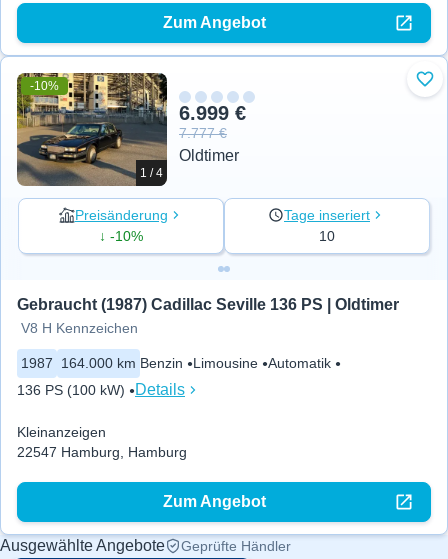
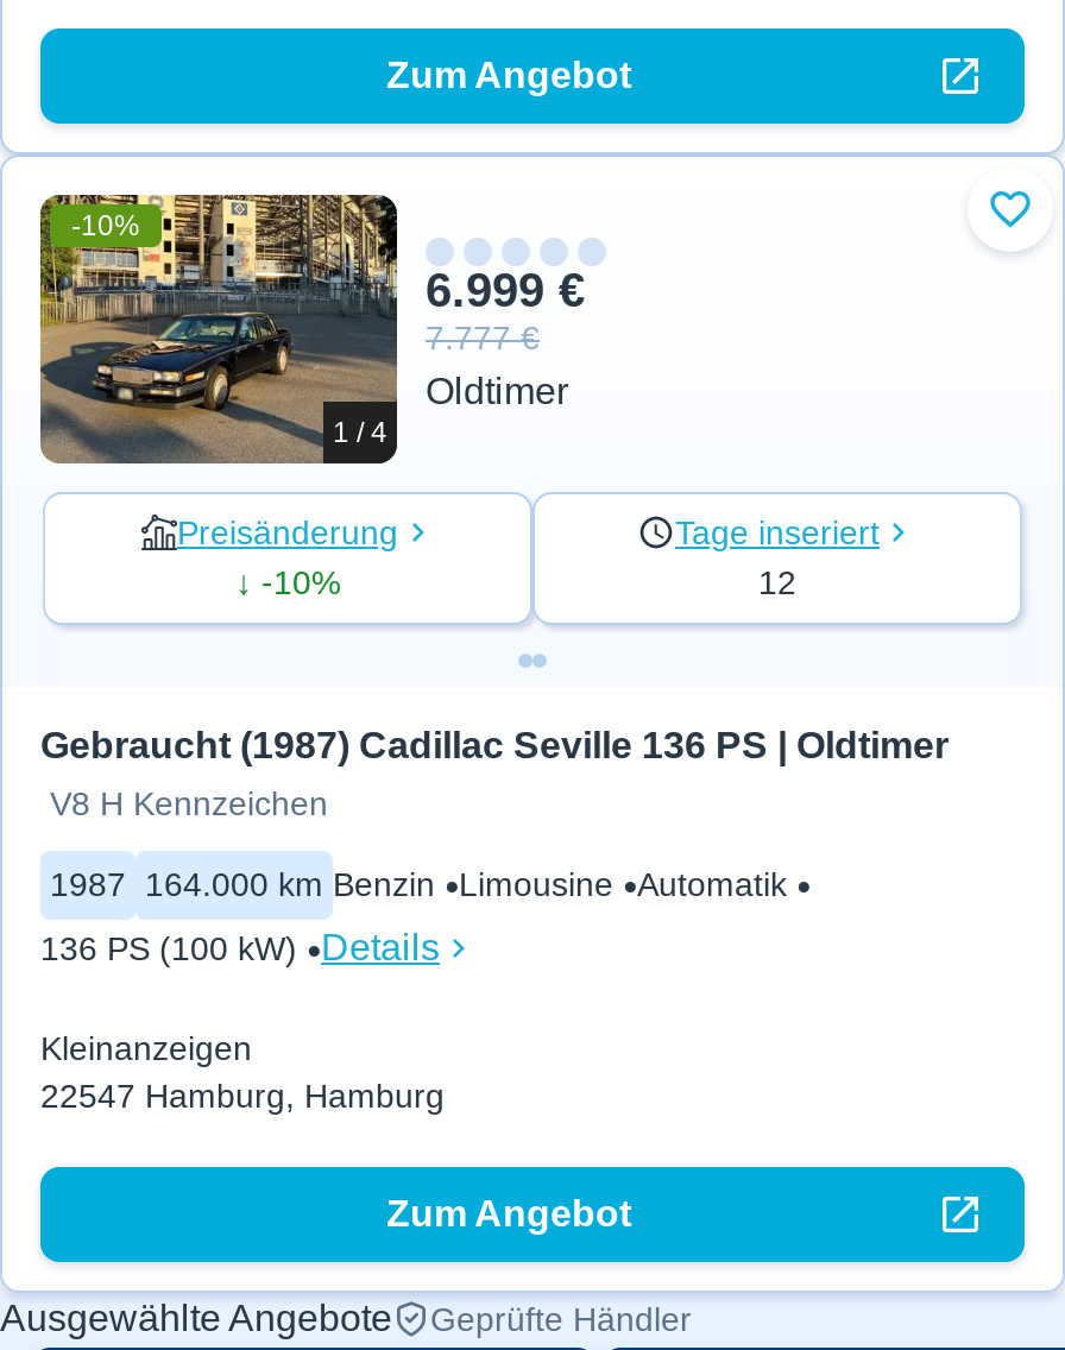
[319,227,335,243] 10 -> [758,562,796,600] 12

